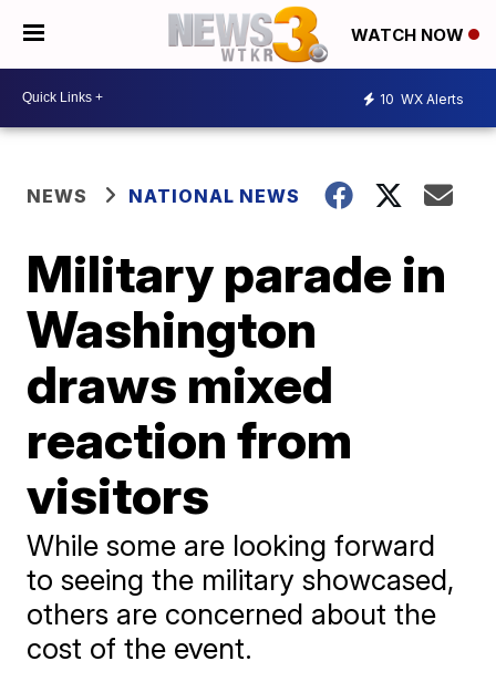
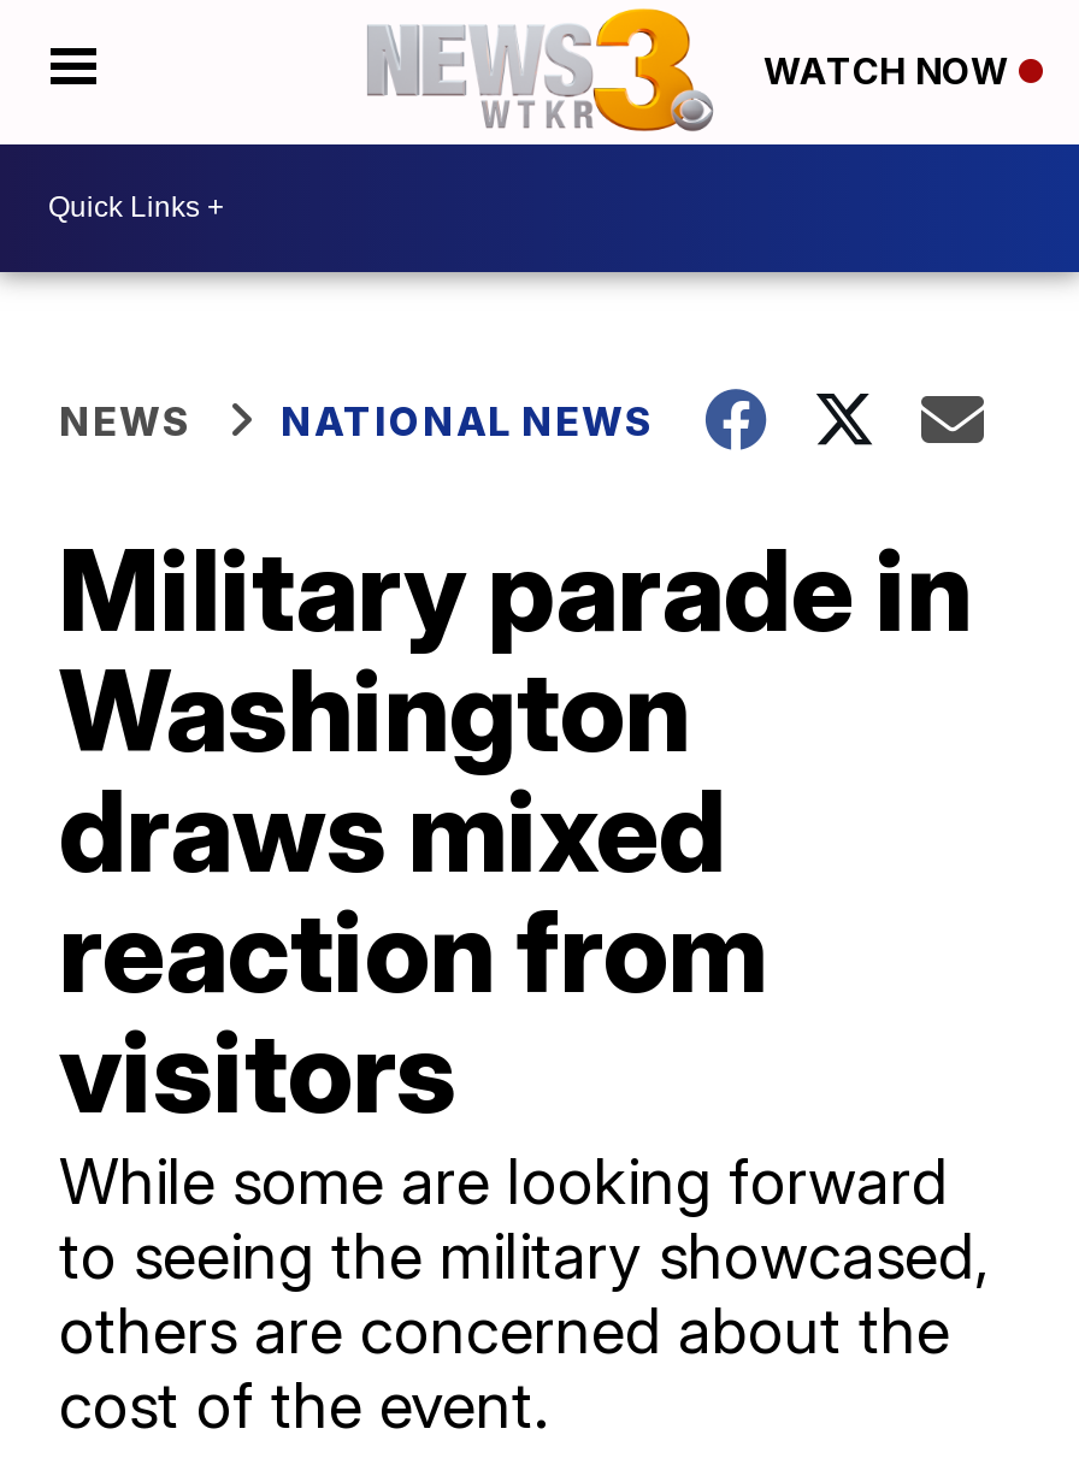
[380,91,464,108] 10 WX Alerts -> none

